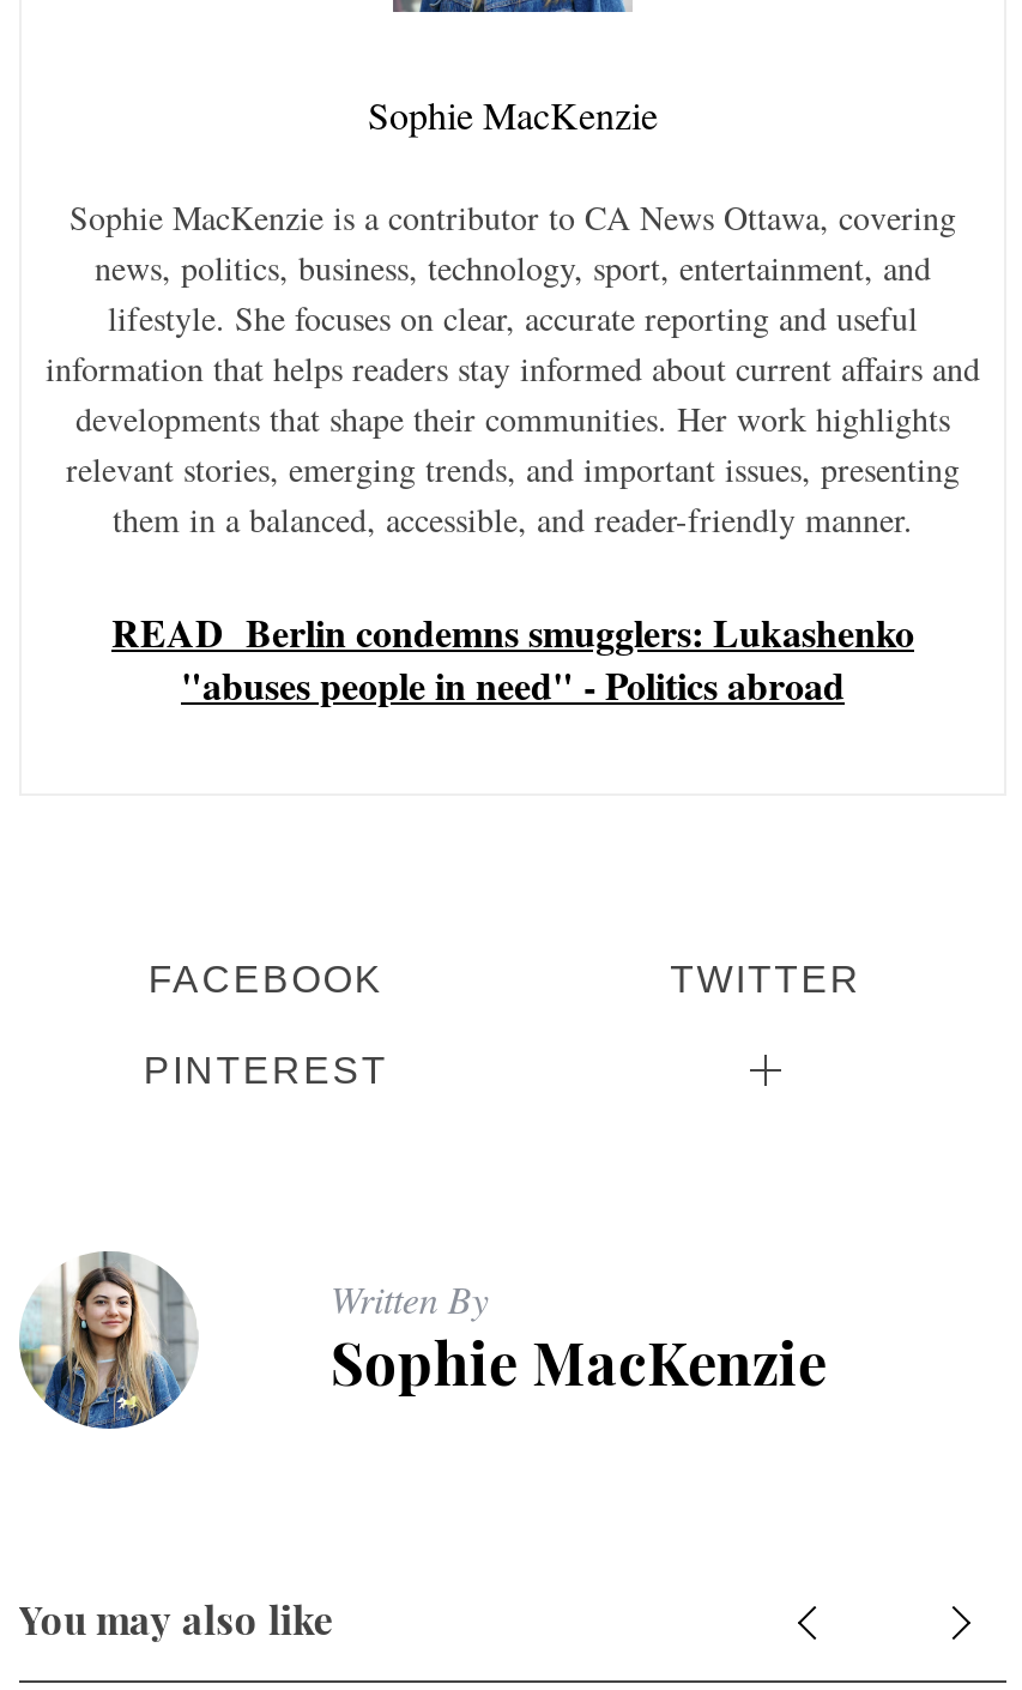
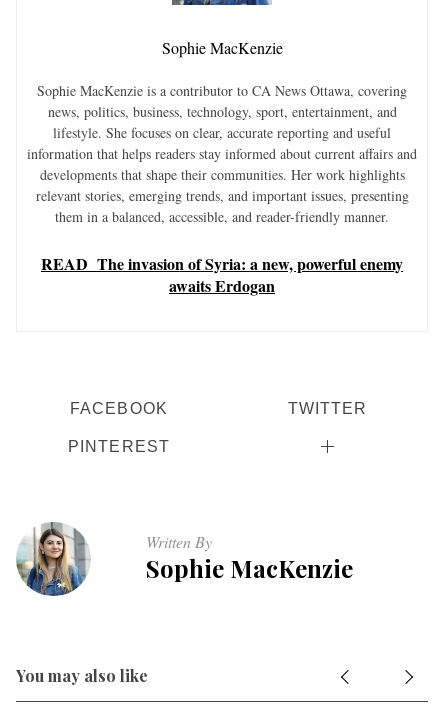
[111,605,914,712] READ Berlin condemns smugglers: Lukashenko | "abuses people in need" - Politics abroad -> [41,252,403,297] READ The invasion of Syria: a new, powerful enemy | awaits Erdogan

